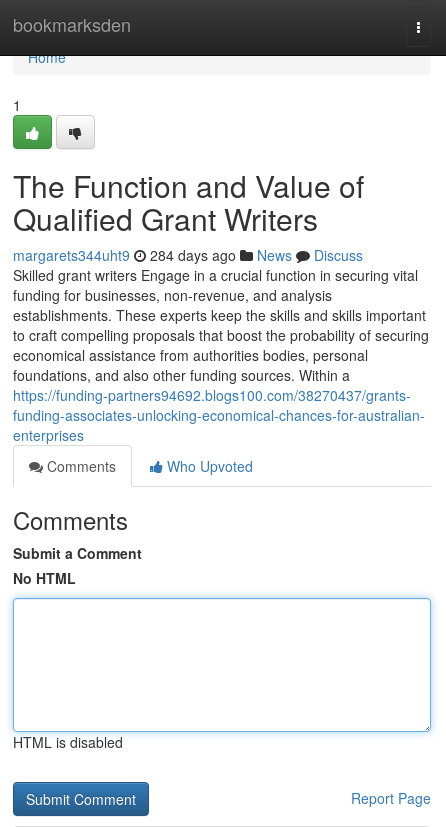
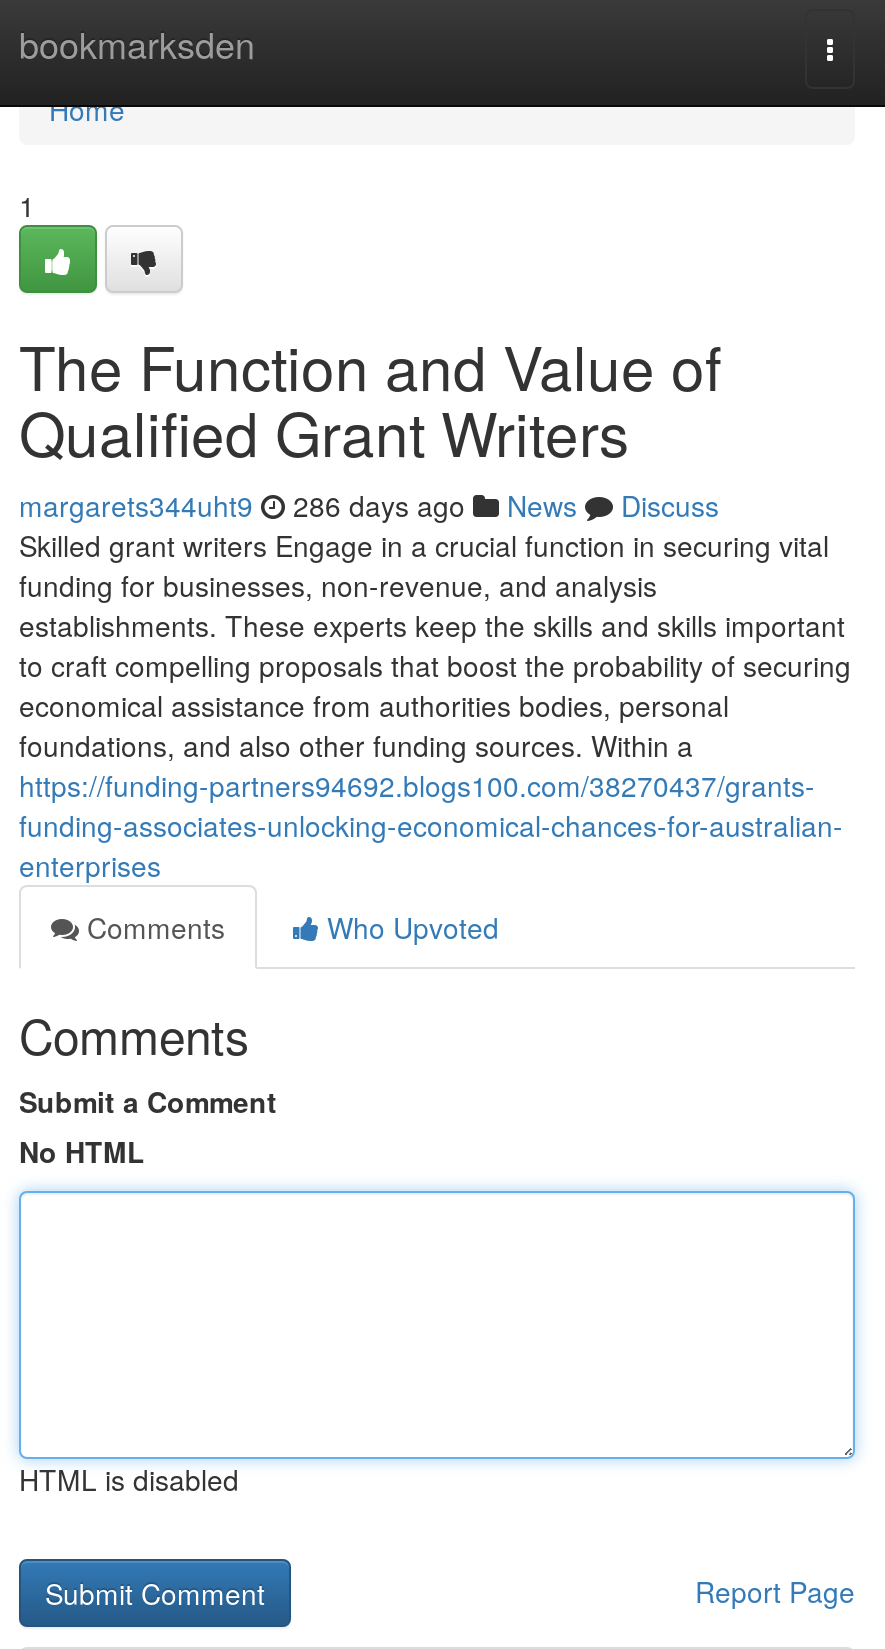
[13,245,363,265] margarets344uht9 284 days ago News Discuss -> [19,485,719,525] margarets344uht9 286 days ago News Discuss

